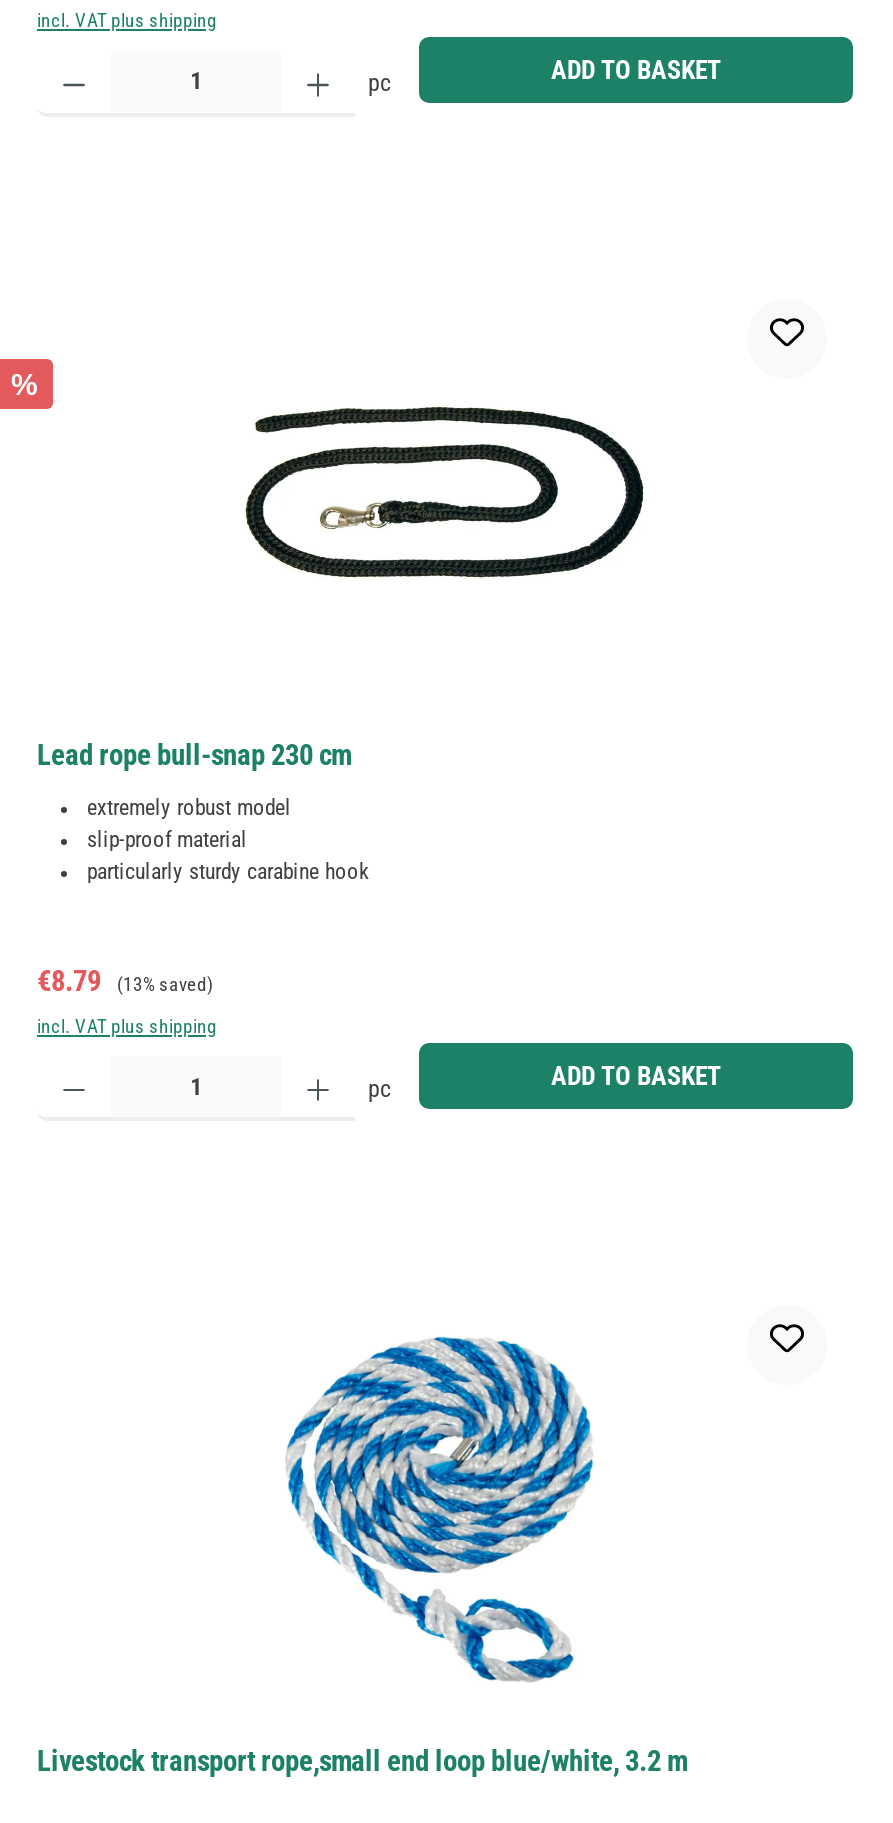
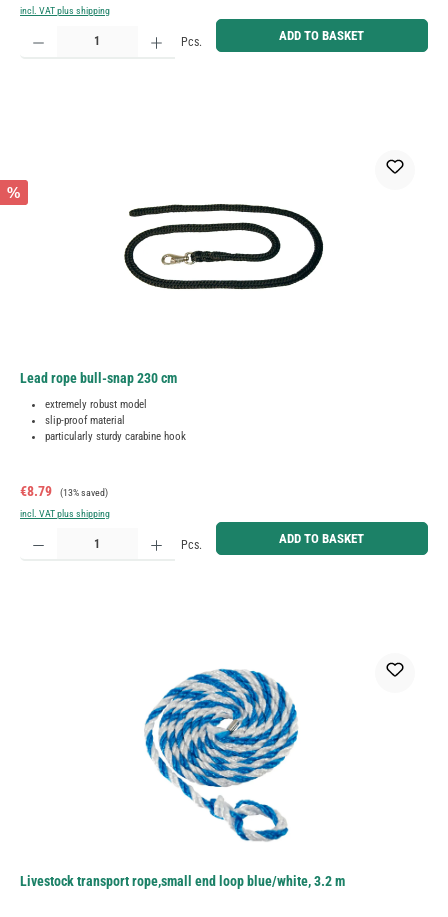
[368,69,392,97] pc -> [181,35,202,49] Pcs.
[368,1075,392,1103] pc -> [181,538,202,552] Pcs.

